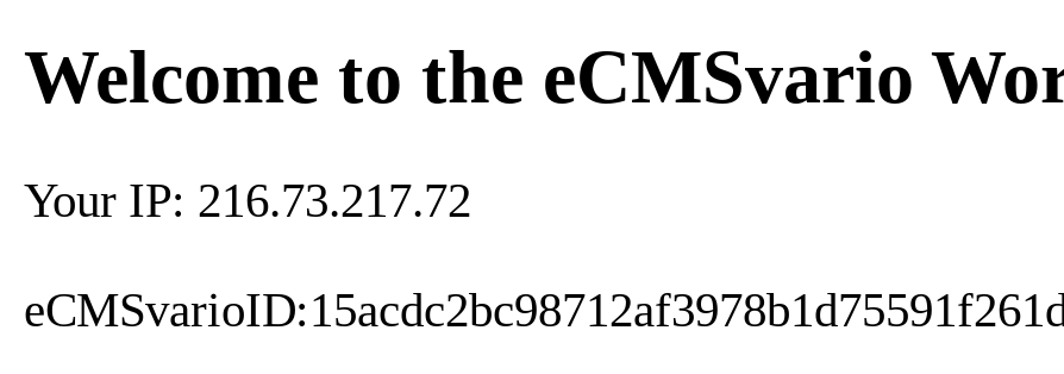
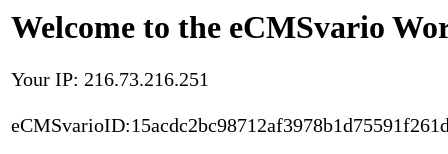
[24,174,471,226] Your IP: 216.73.217.72 -> [11,68,209,90] Your IP: 216.73.216.251

